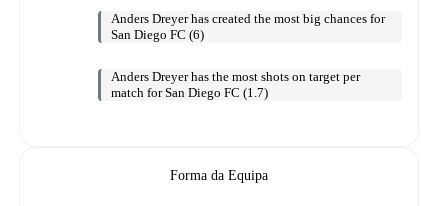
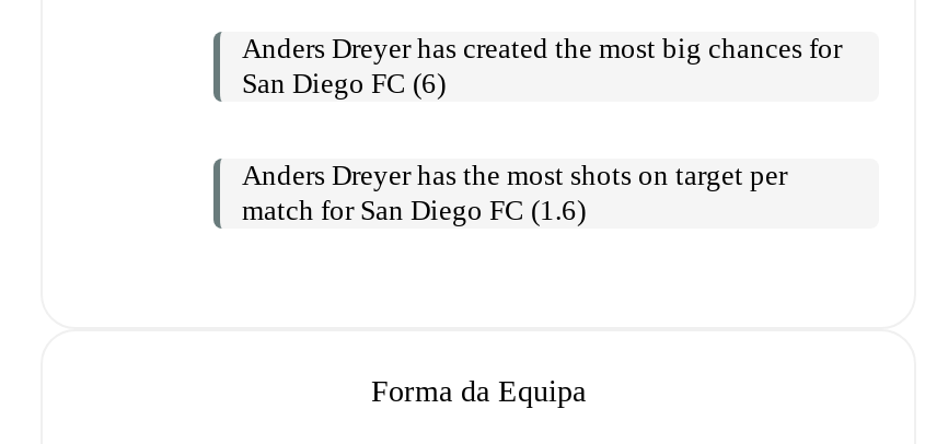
[111,85,268,100] match for San Diego FC (1.7) -> [242,193,586,226] match for San Diego FC (1.6)

